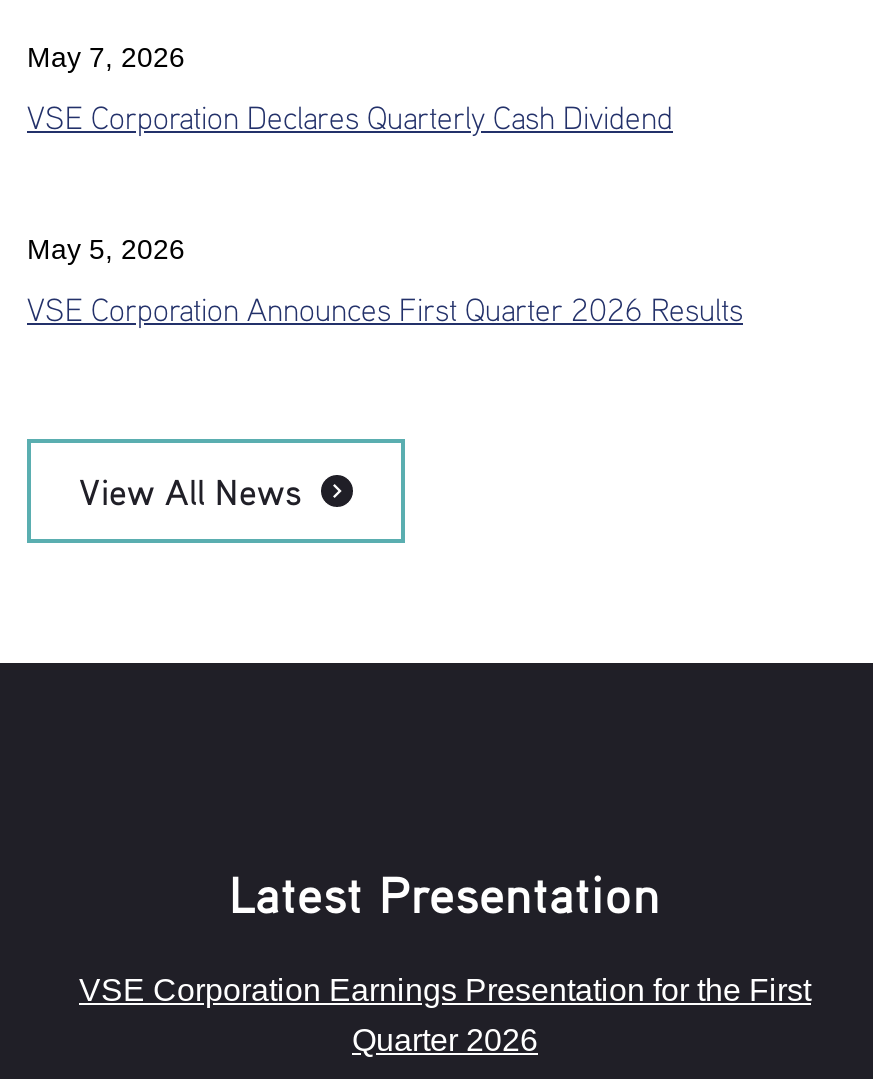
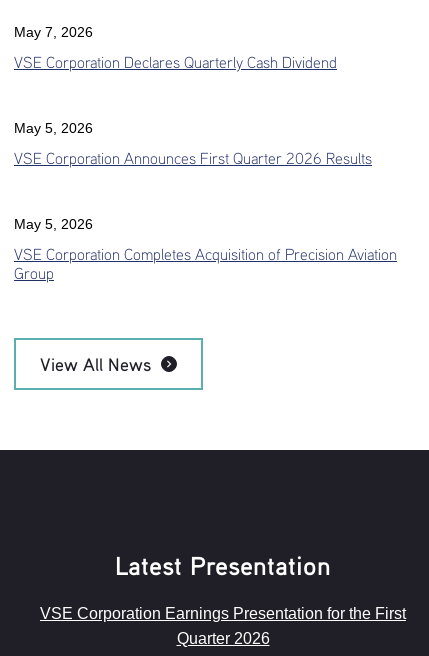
none -> [14,216,397,283] May 5, 2026 | VSE Corporation Completes Acquisition of Precision Aviation | Group

